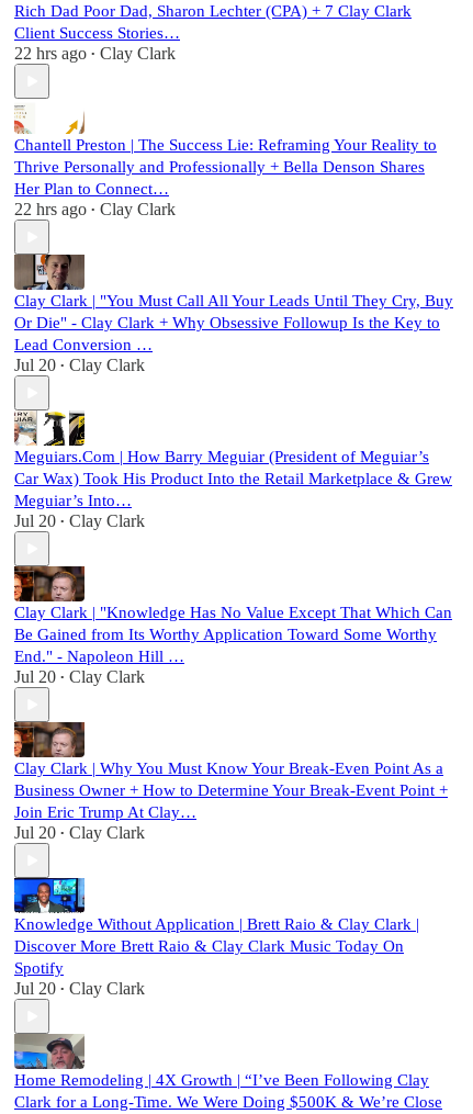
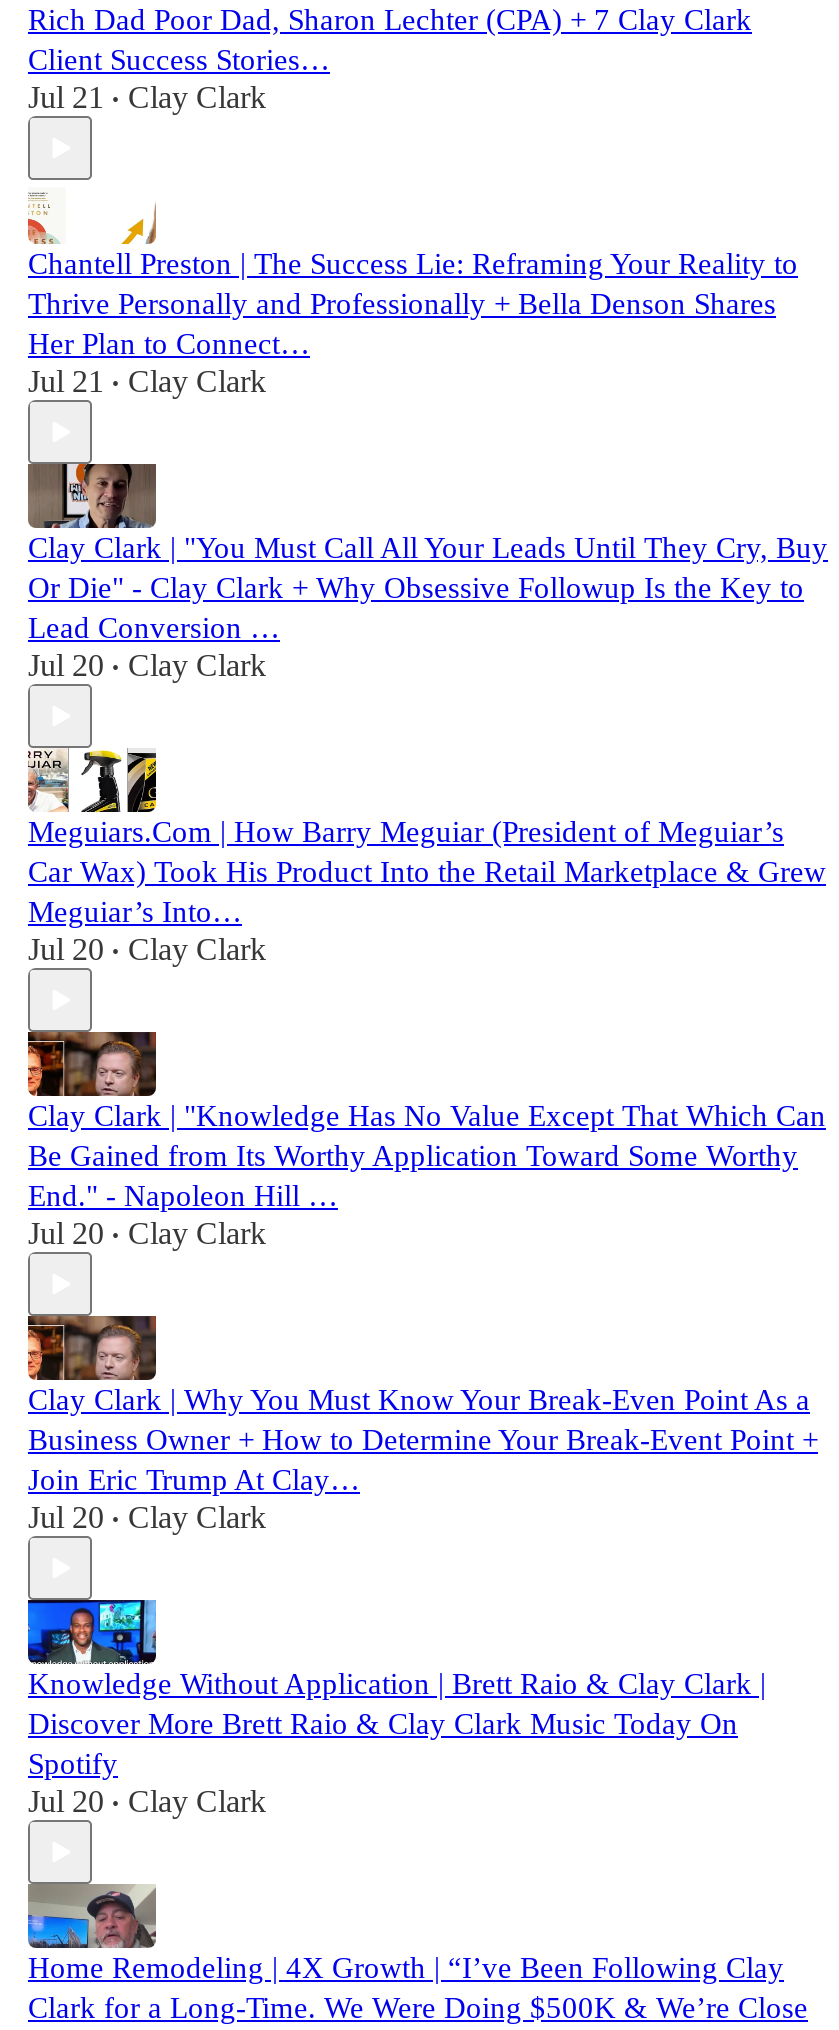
[14,44,176,63] 22 hrs ago • Clay Clark -> [28,81,266,115] Jul 21 • Clay Clark
[14,200,176,219] 22 hrs ago • Clay Clark -> [28,365,266,399] Jul 21 • Clay Clark

